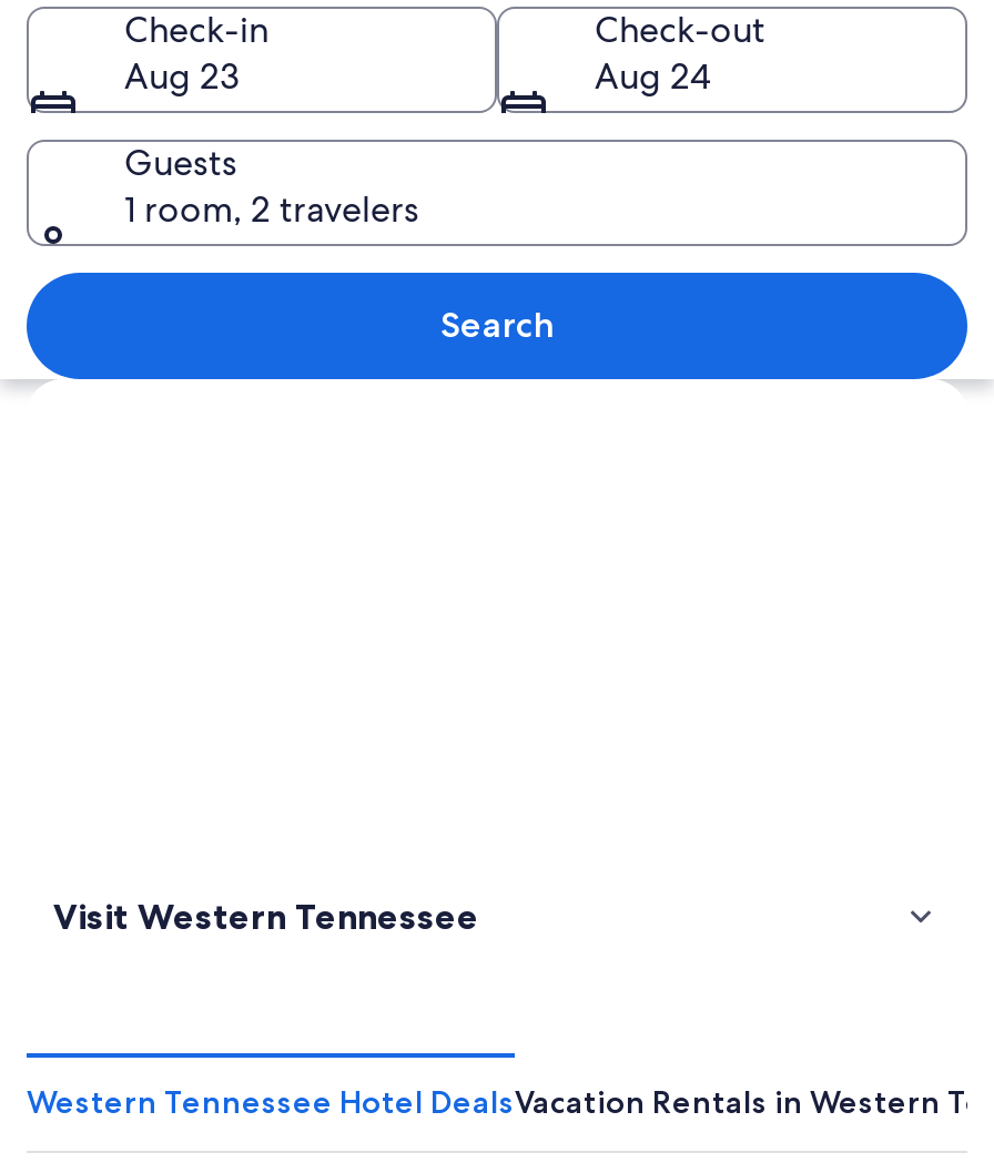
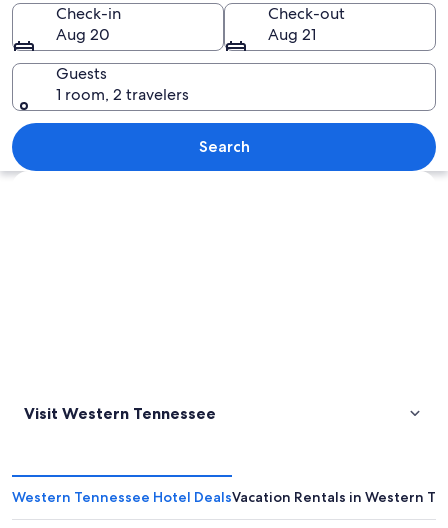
[124,52,240,99] Aug 23 -> [56,23,110,44] Aug 20
[595,52,710,99] Aug 24 -> [268,23,316,44] Aug 21

